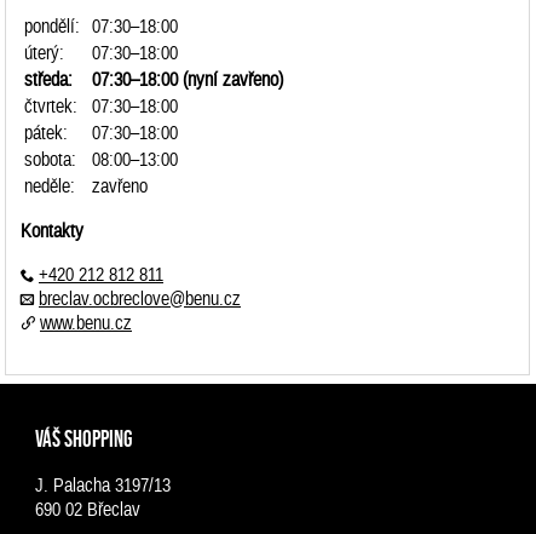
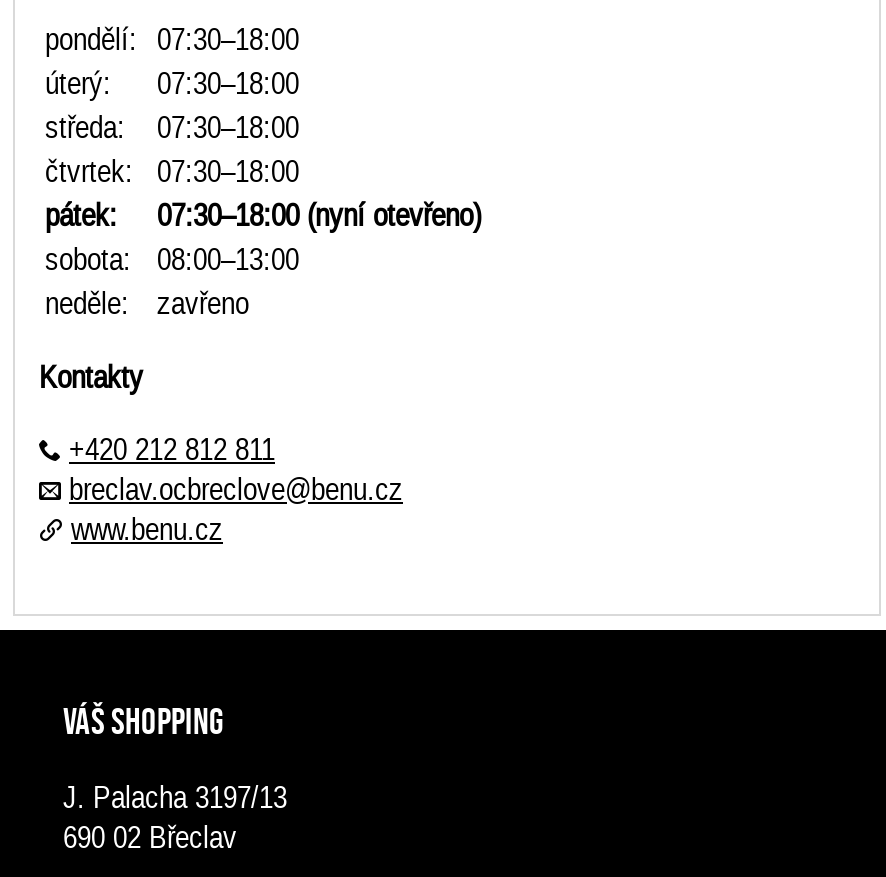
[24,68,283,92] středa: 07:30–18:00 (nyní zavřeno) -> [45,108,299,148] středa: 07:30–18:00
[92,121,178,145] 07:30–18:00 -> [157,196,481,236] 07:30–18:00 (nyní otevřeno)

